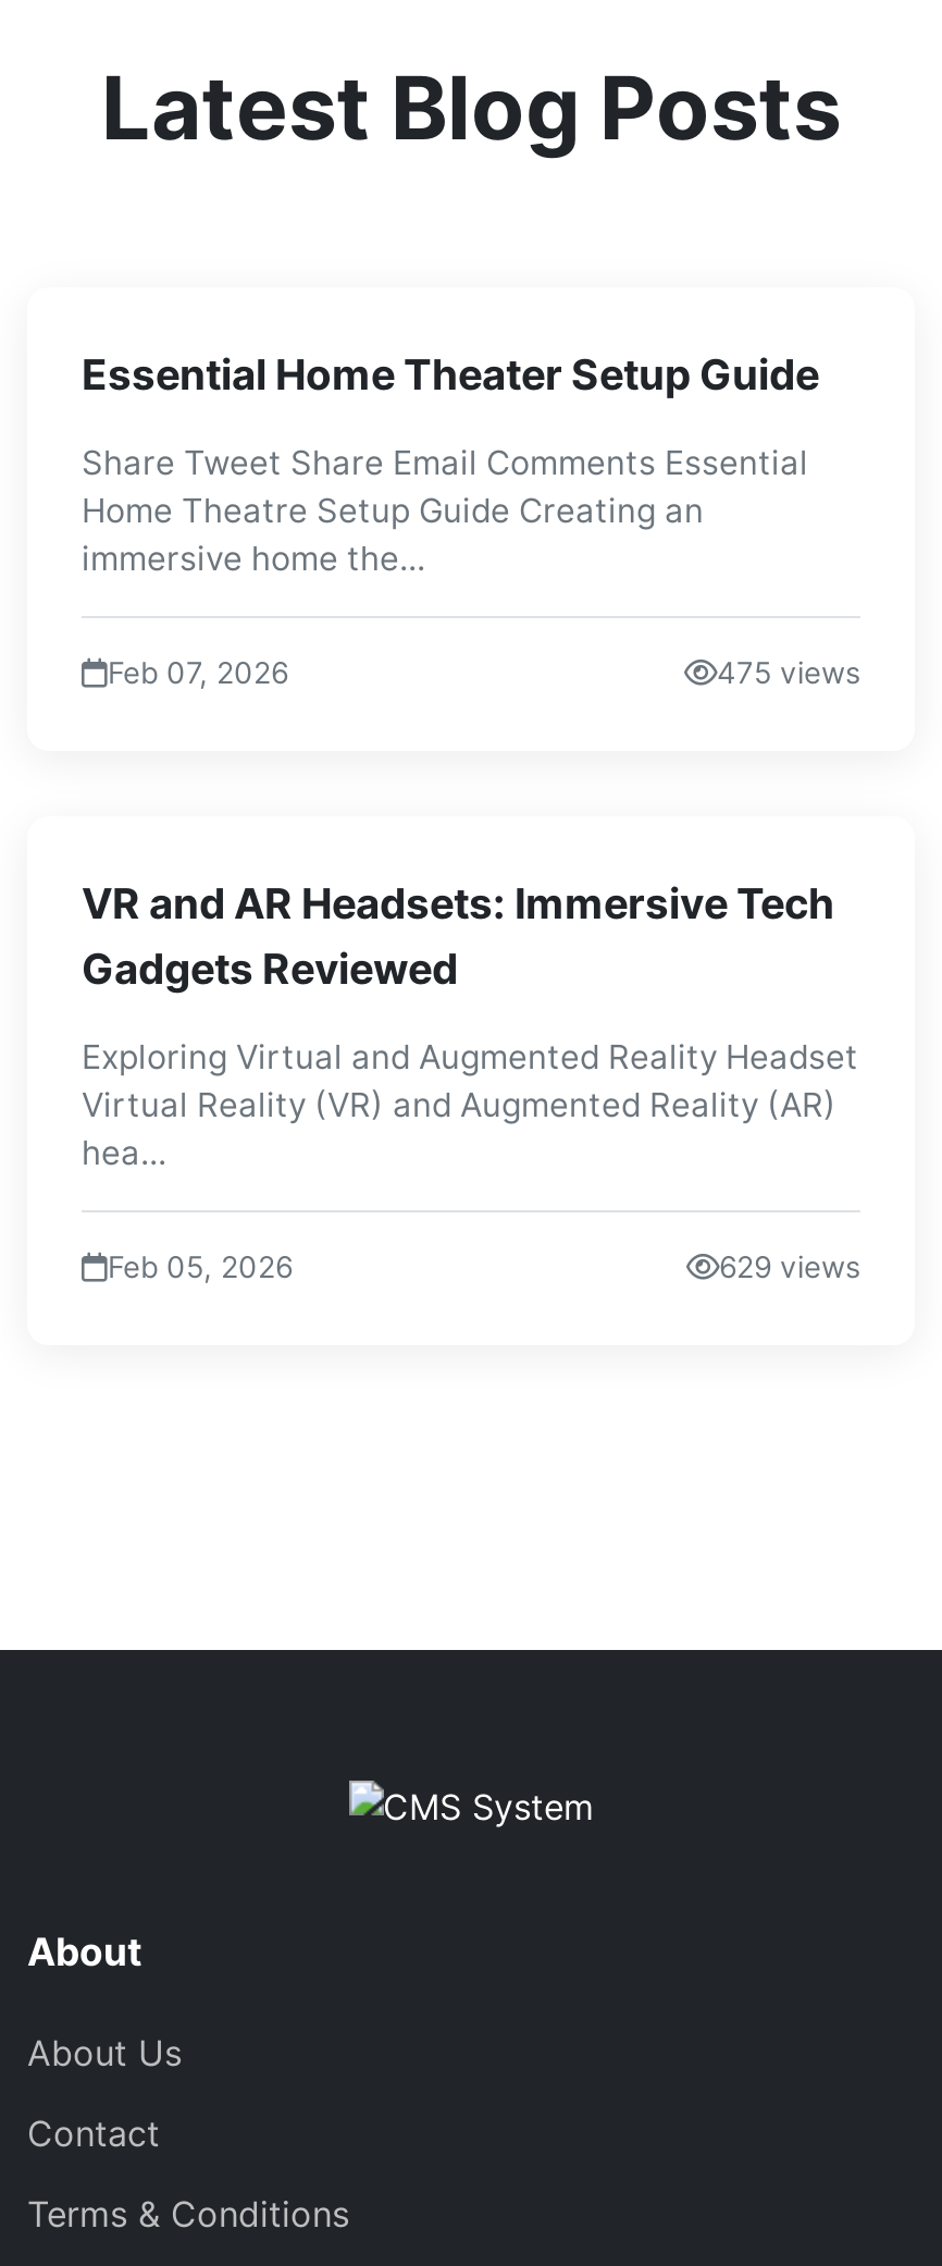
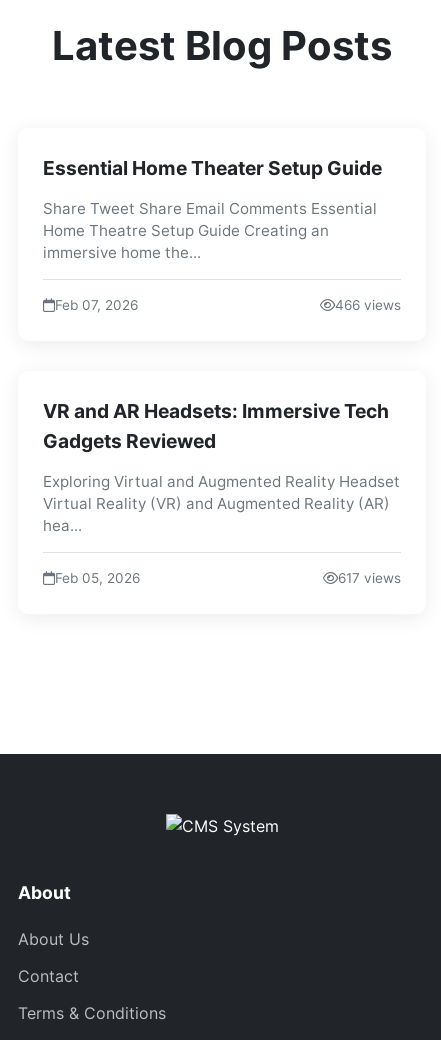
[717,655,860,690] 475 views -> [335,297,401,313] 466 views
[719,1249,860,1284] 629 views -> [338,570,401,586] 617 views

